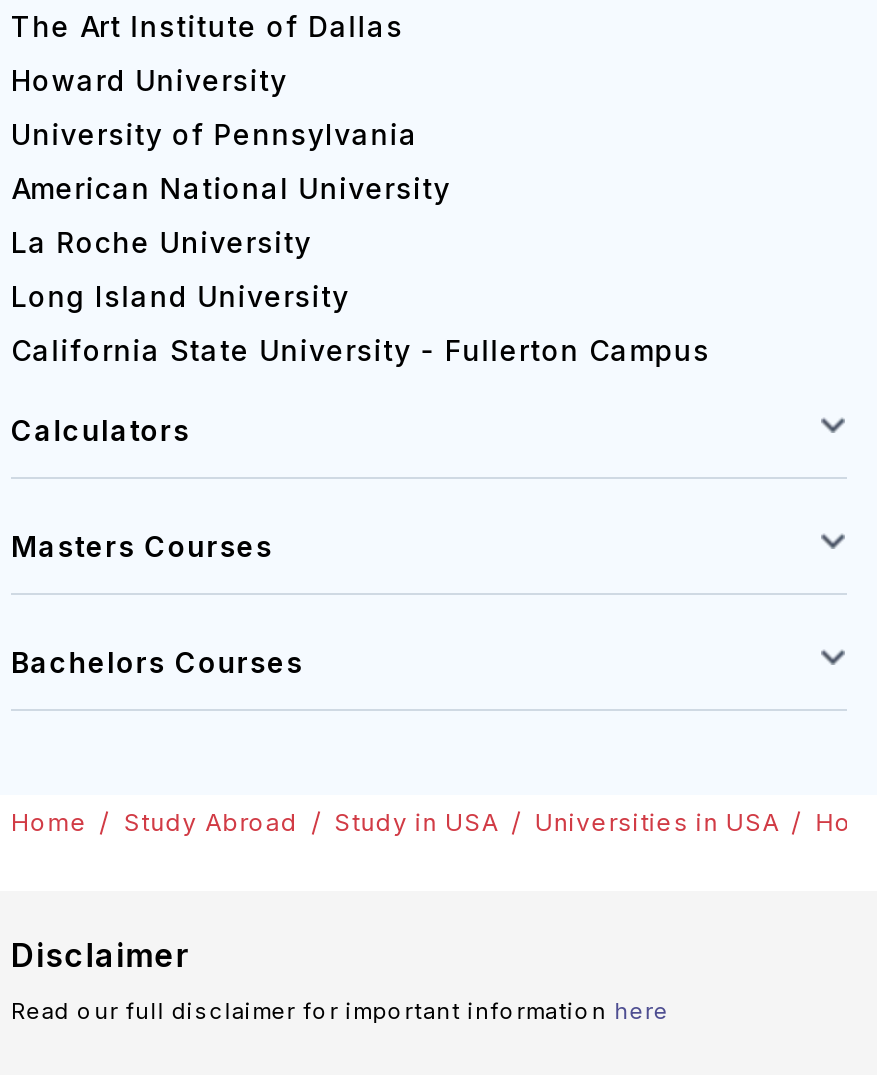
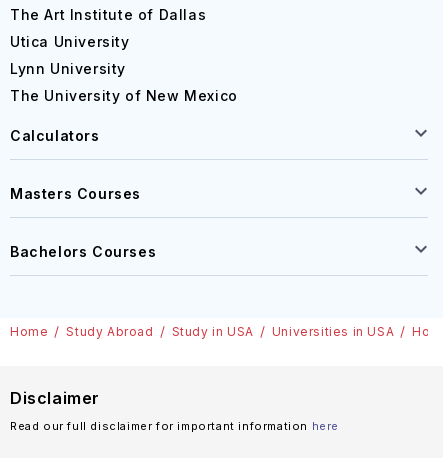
[11,63,710,367] Howard University | University of Pennsylvania | American National University | La Roche University | Long Island University | California State University - Fullerton Campus -> [10,33,238,104] Utica University | Lynn University | The University of New Mexico

